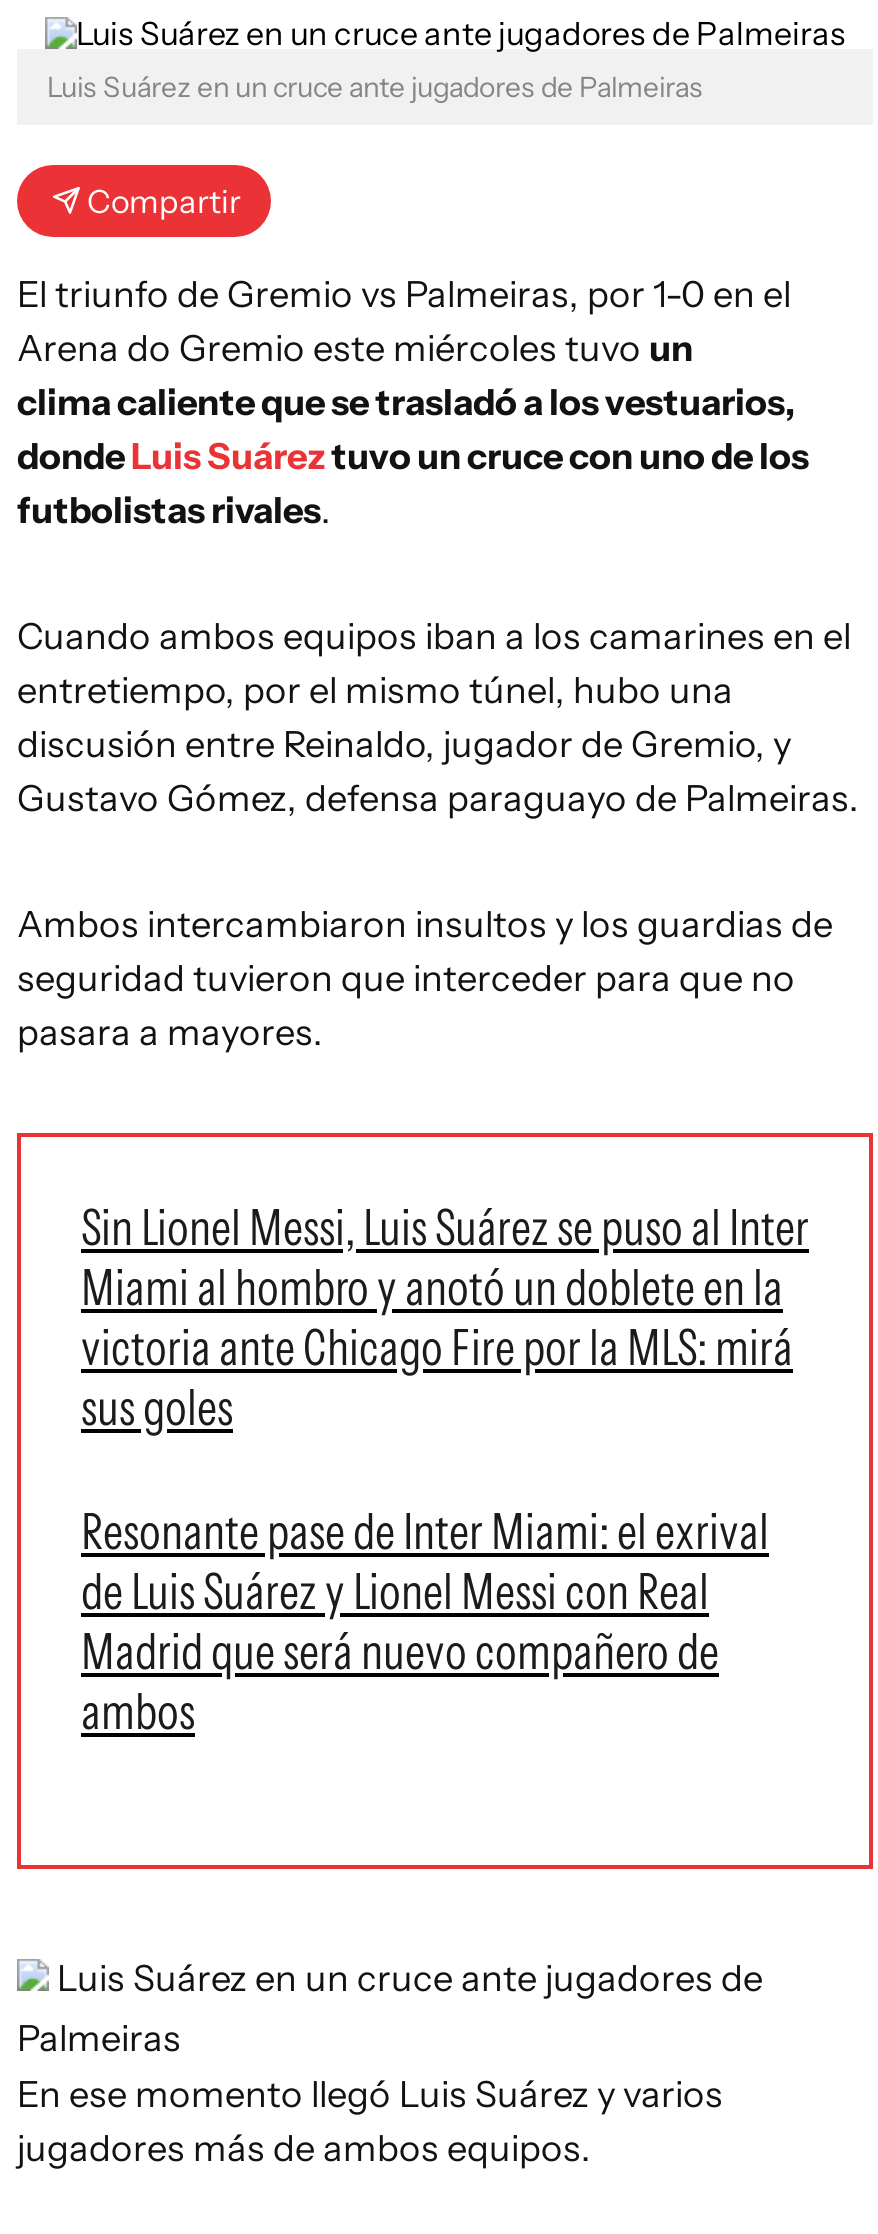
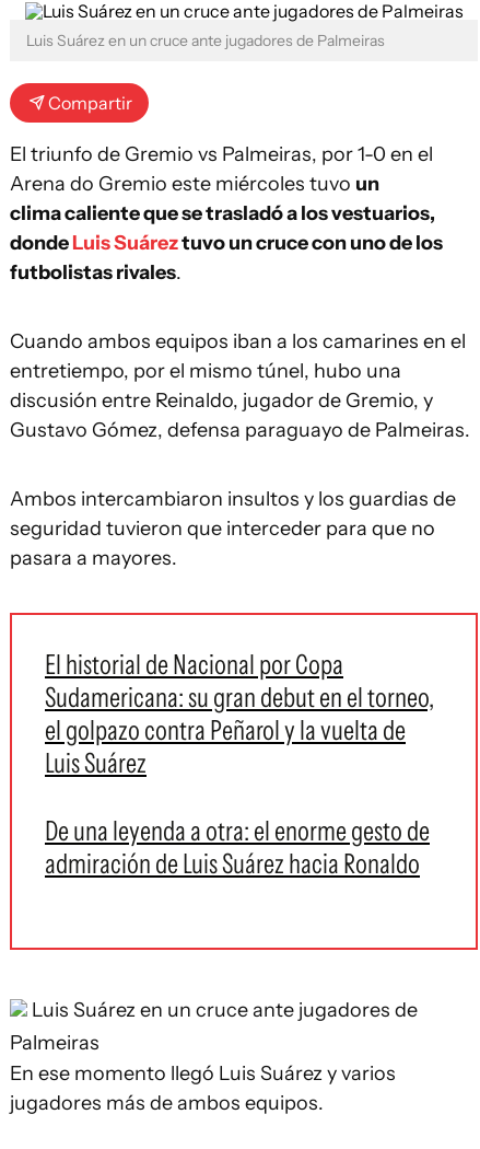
[81,1197,809,1437] Sin Lionel Messi, Luis Suárez se puso al Inter | Miami al hombro y anotó un doblete en la | victoria ante Chicago Fire por la MLS: mirá | sus goles -> [45,648,434,779] El historial de Nacional por Copa | Sudamericana: su gran debut en el torneo, | el golpazo contra Peñarol y la vuelta de | Luis Suárez
[81,1501,769,1741] Resonante pase de Inter Miami: el exrival | de Luis Suárez y Lionel Messi con Real | Madrid que será nuevo compañero de | ambos -> [45,814,430,880] De una leyenda a otra: el enorme gesto de | admiración de Luis Suárez hacia Ronaldo

